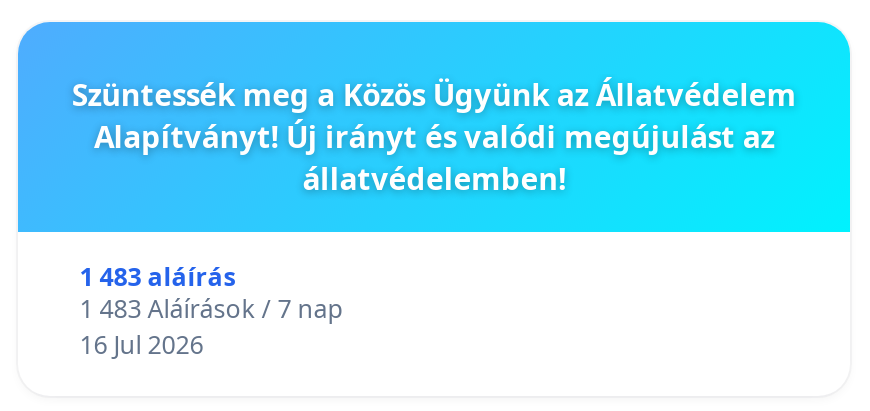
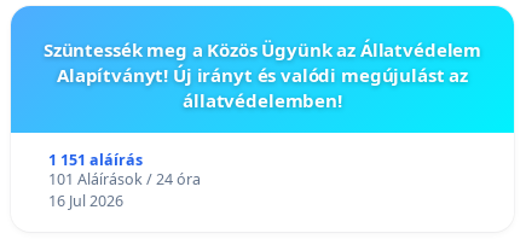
[80,259,236,293] 1 483 aláírás -> [48,150,142,170] 1 151 aláírás
[80,291,344,325] 1 483 Aláírások / 7 nap -> [48,169,200,190] 101 Aláírások / 24 óra

